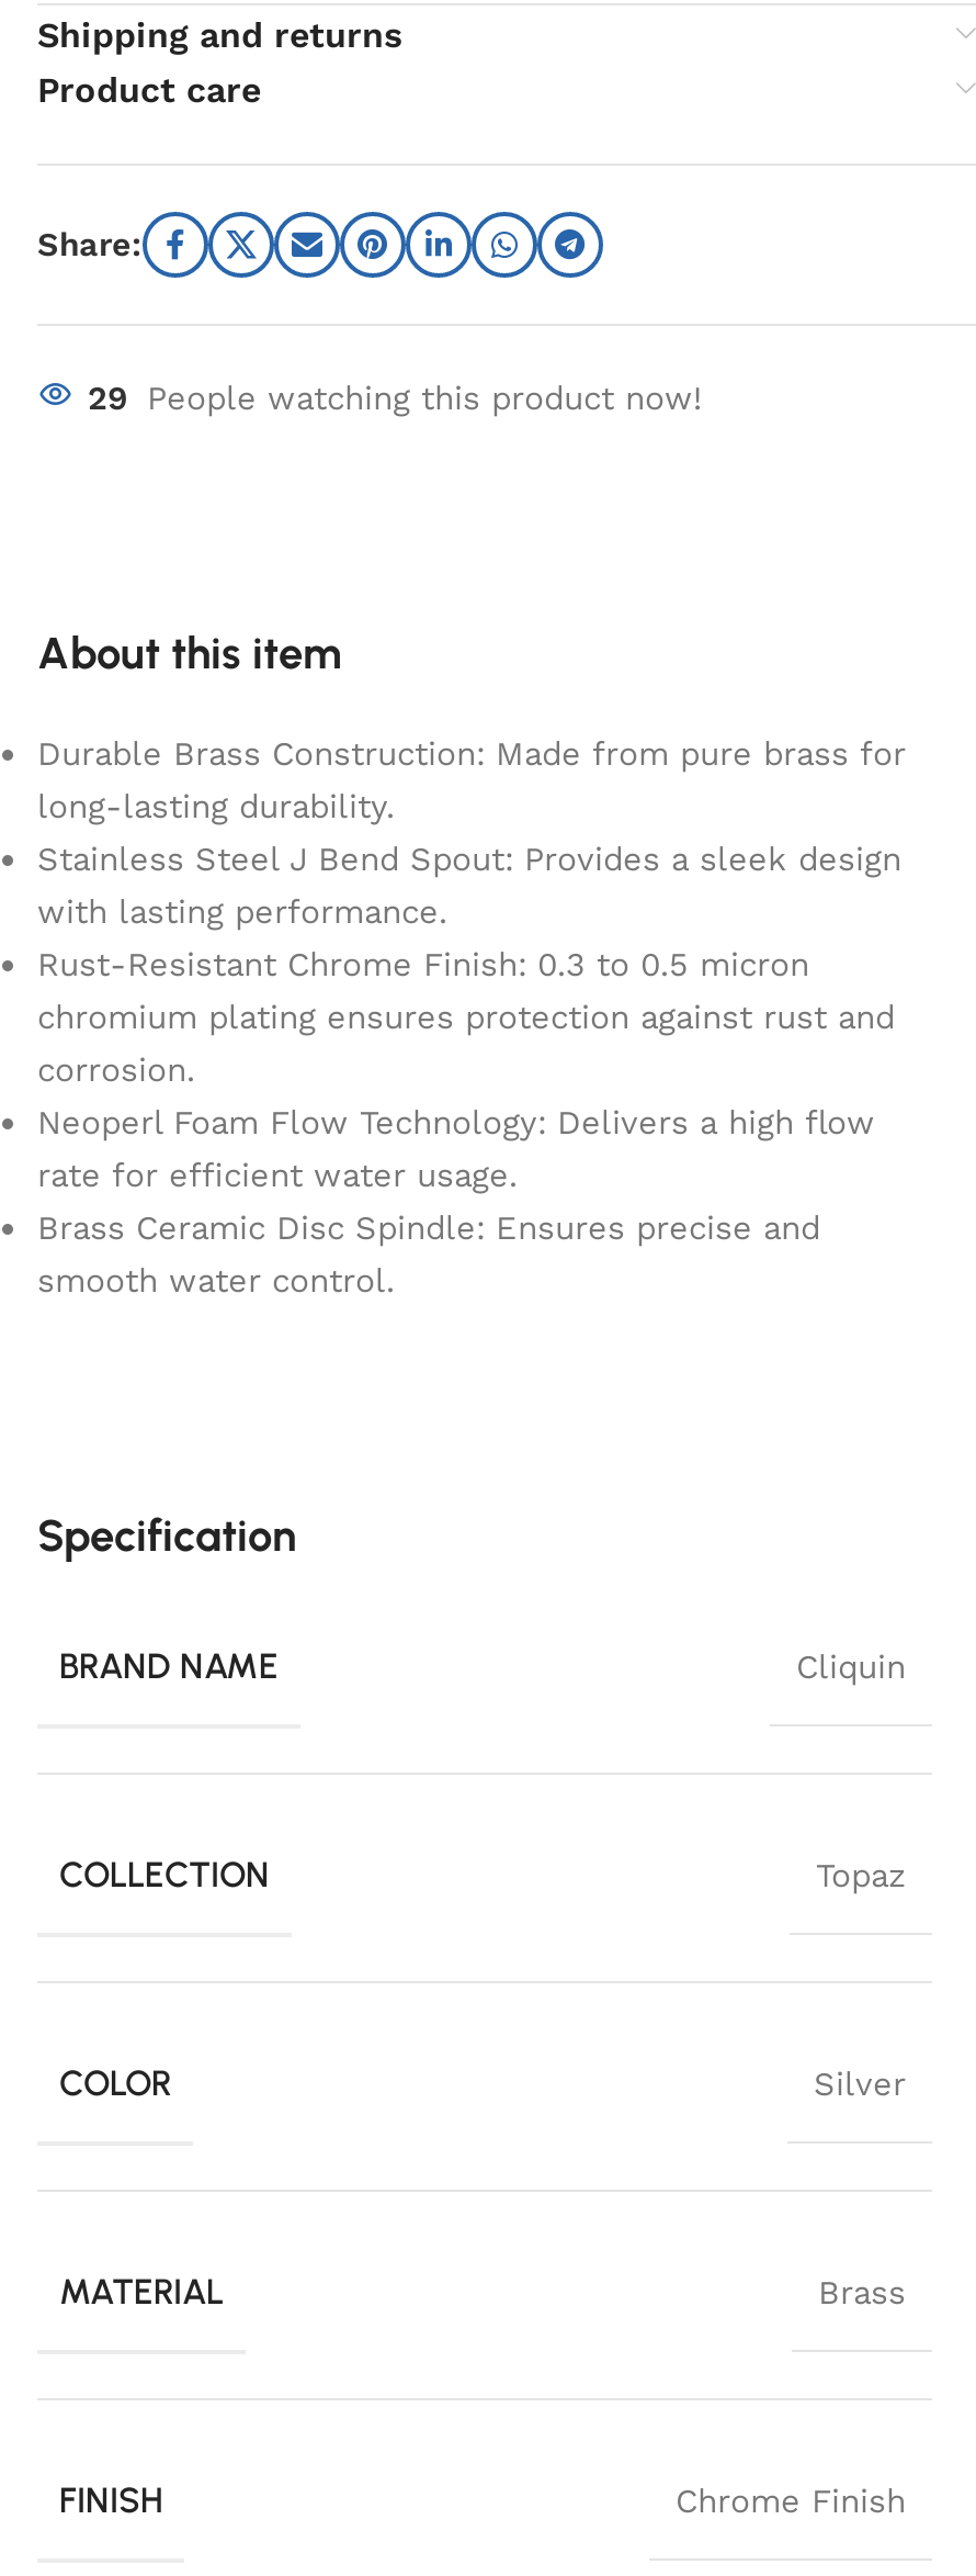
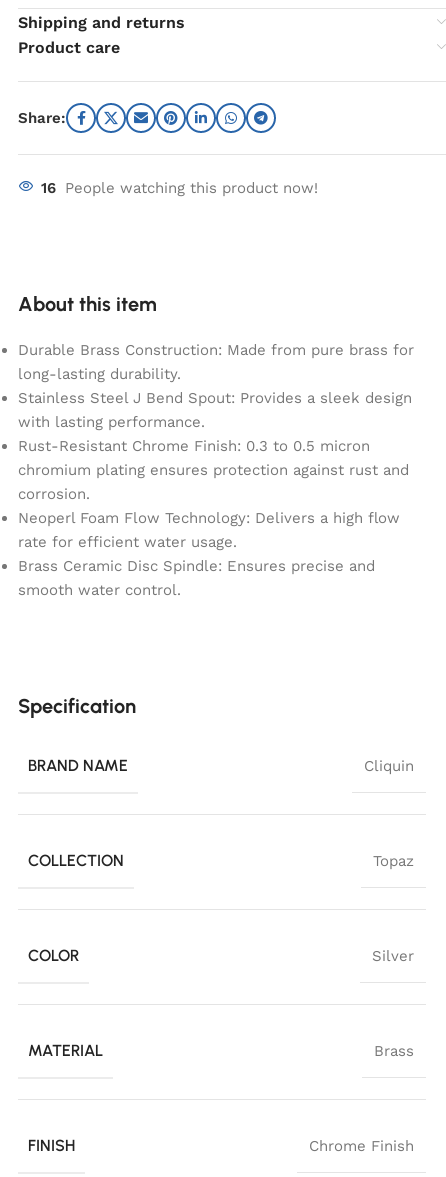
[88,379,702,419] 29 People watching this product now! -> [41,179,318,197] 16 People watching this product now!

